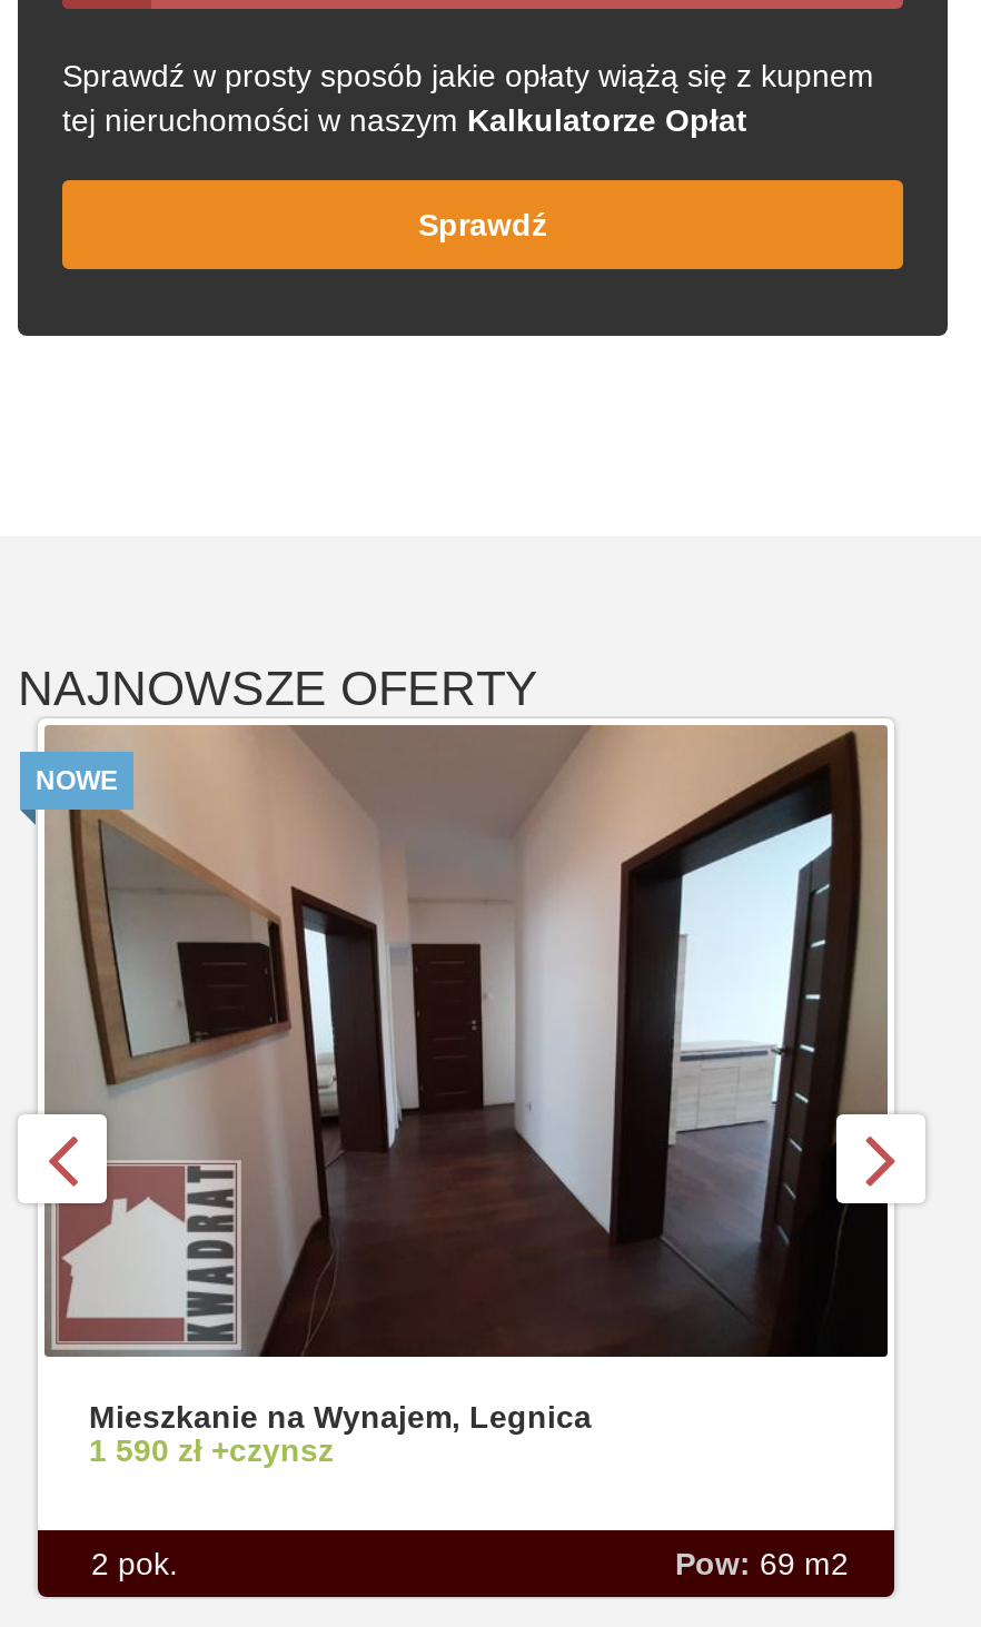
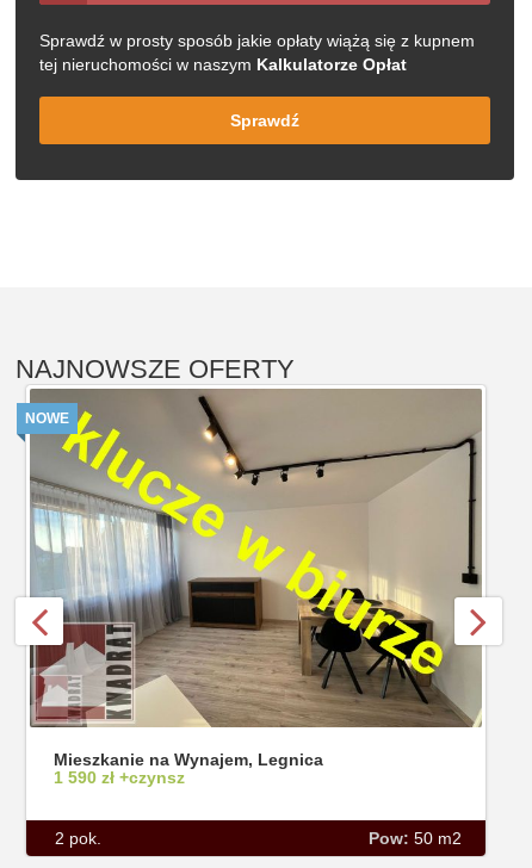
[44,725,890,1359] [image] -> [31,389,482,728] [image]
[675,1545,849,1581] Pow: 69 m2 -> [368,828,461,847] Pow: 50 m2

